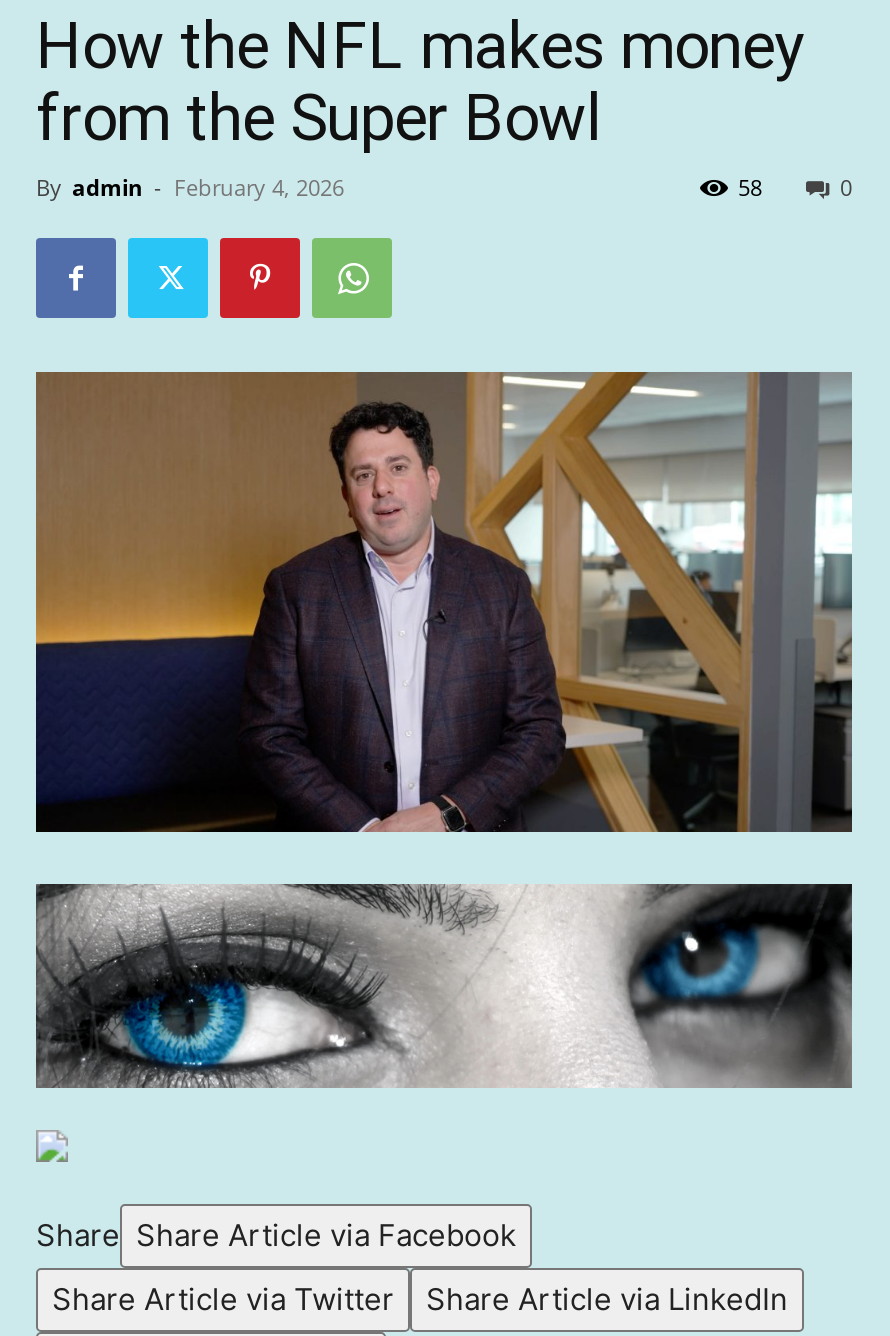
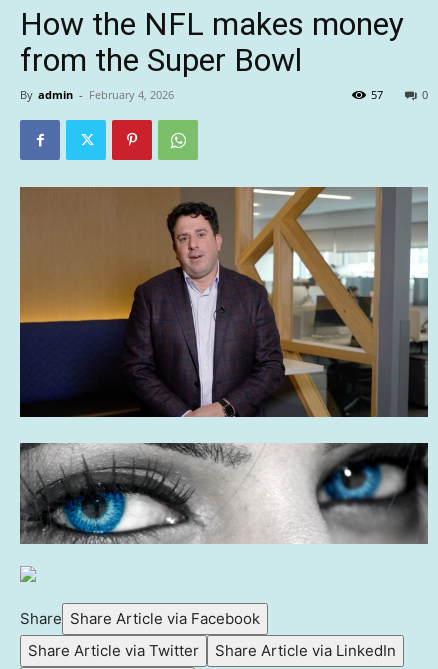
[738,173,762,203] 58 -> [371,87,383,102] 57

